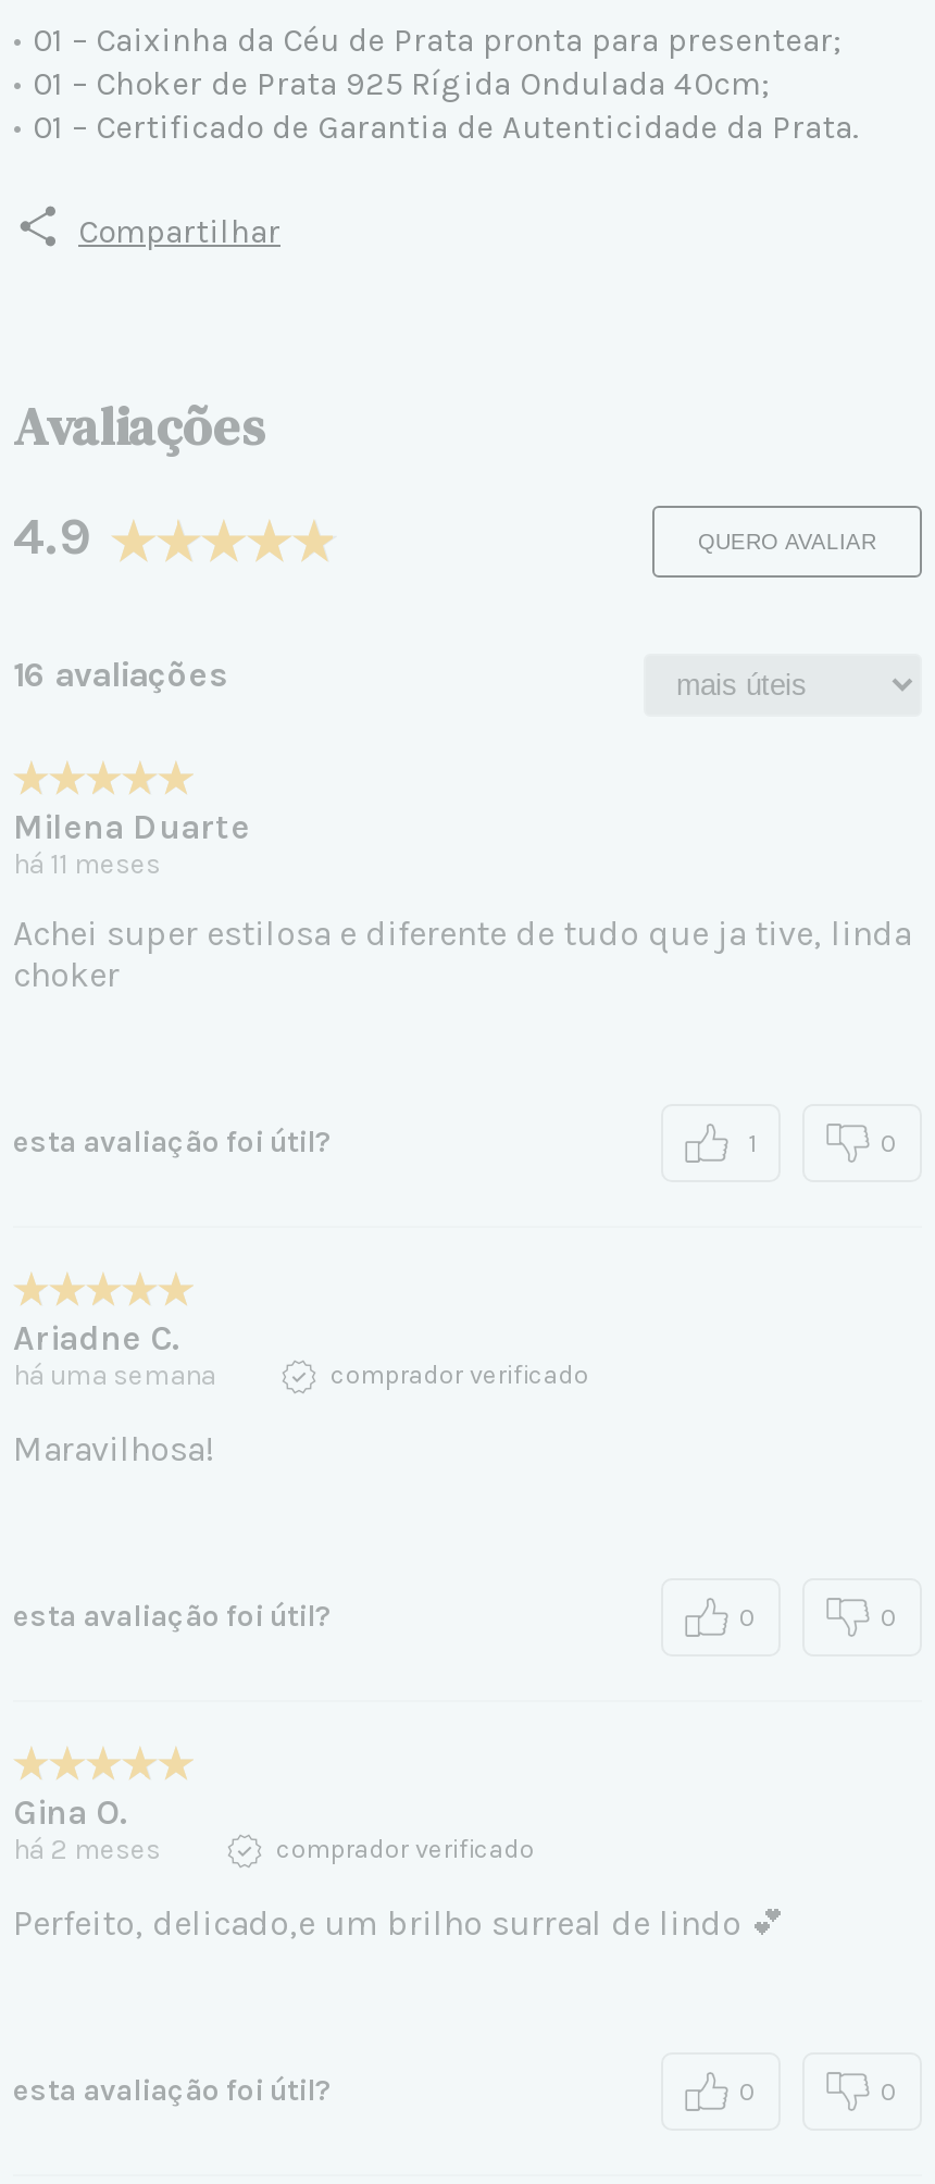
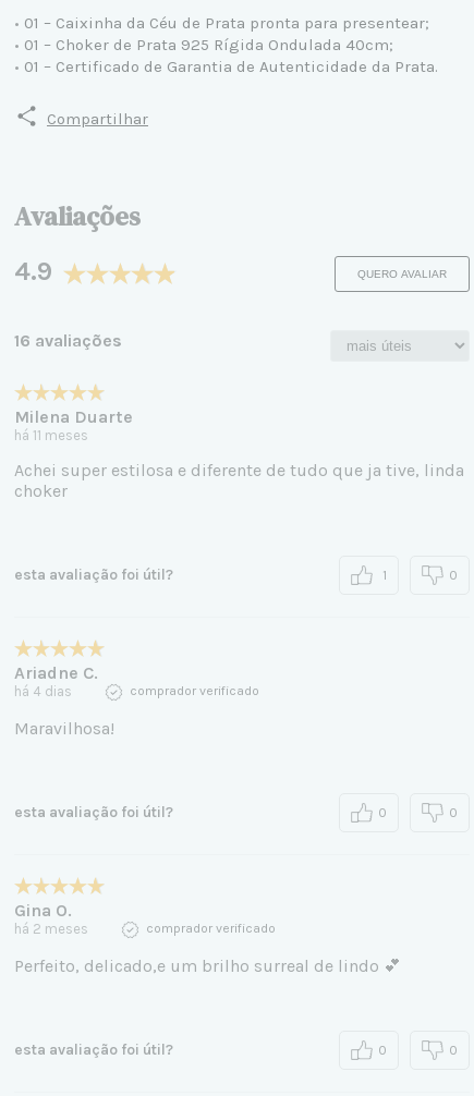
[13,1358,215,1390] há uma semana -> [14,683,72,699] há 4 dias

